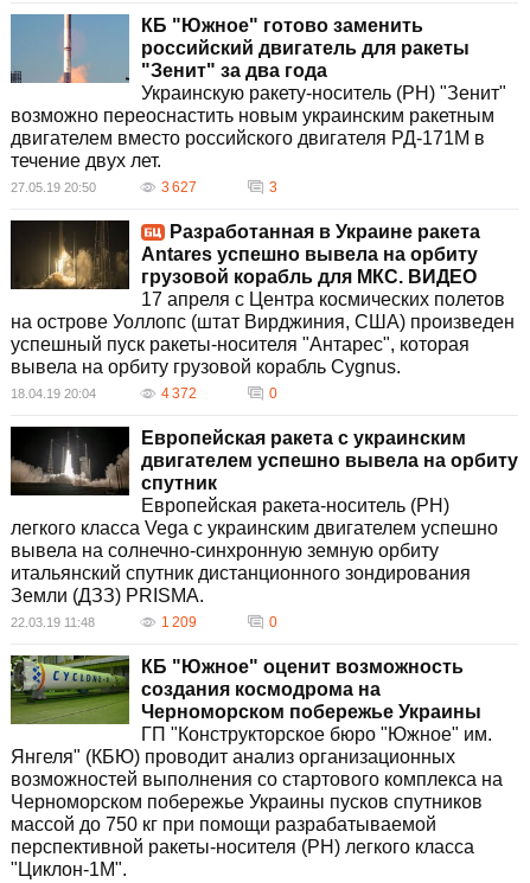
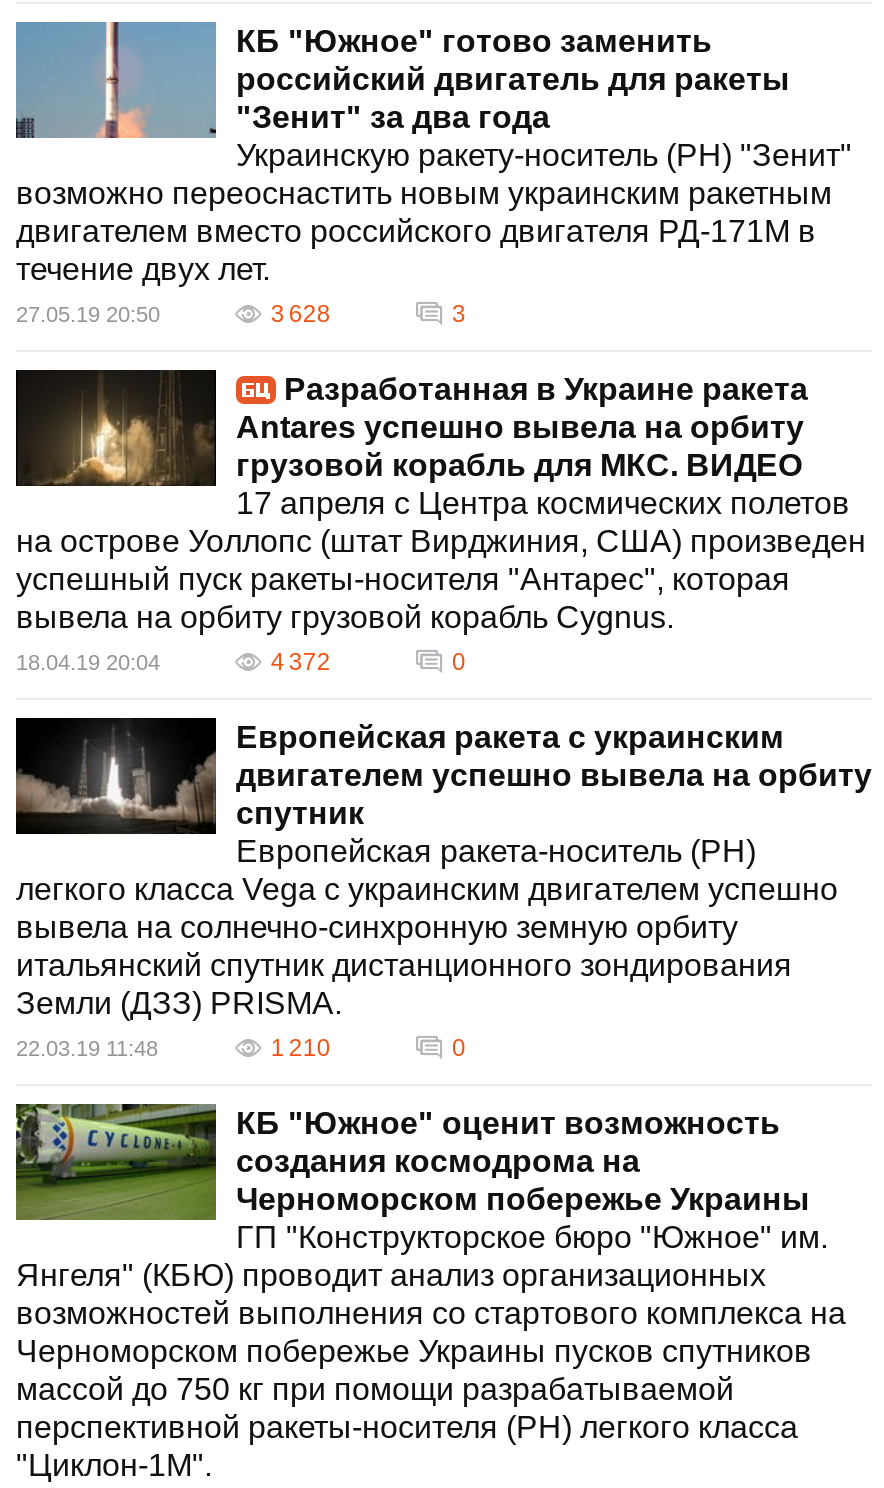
[162,179,197,195] 3 627 -> [271,300,331,328] 3 628
[162,614,197,630] 1 209 -> [271,1034,331,1062] 1 210

